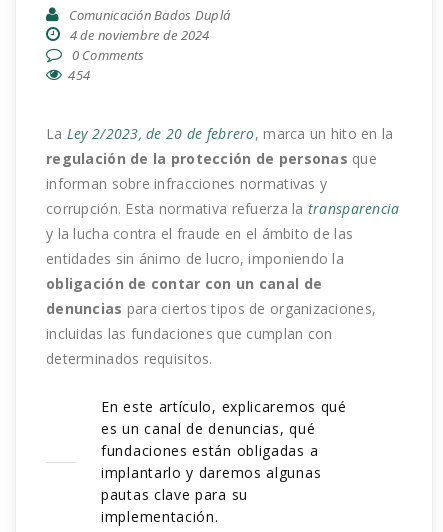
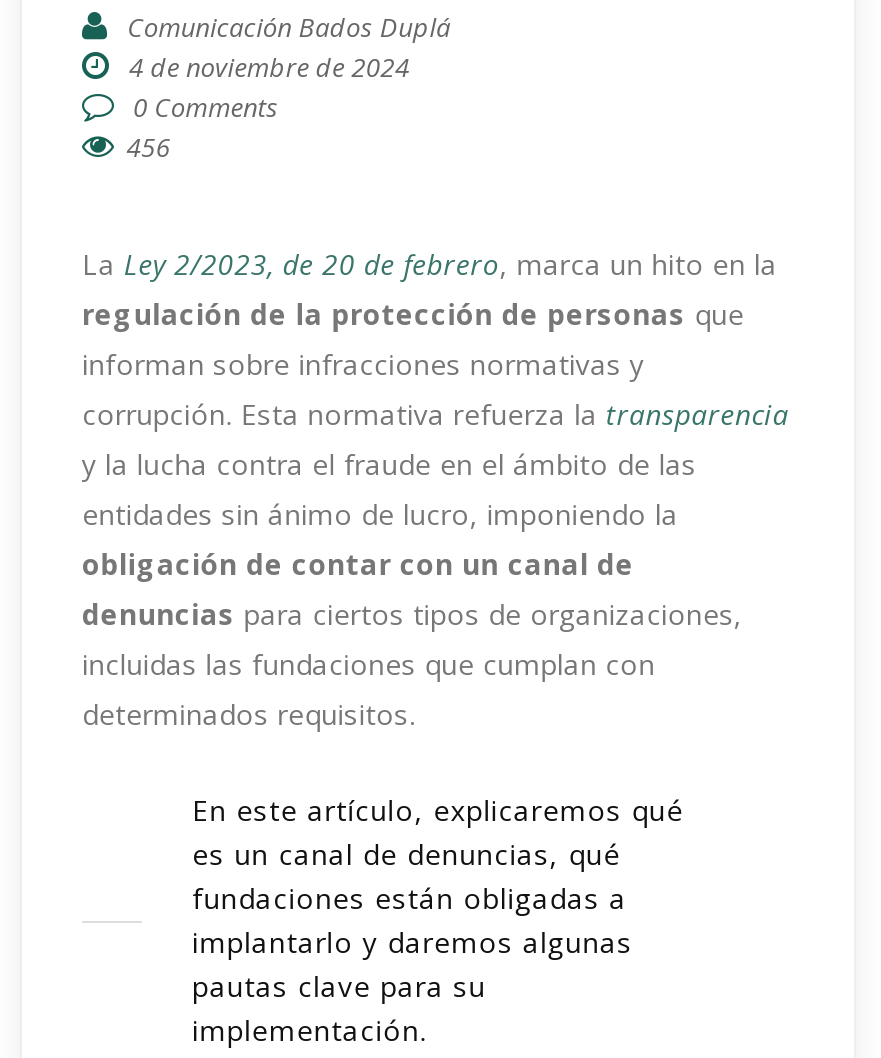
[68,66,90,84] 454 -> [127,128,170,164] 456

